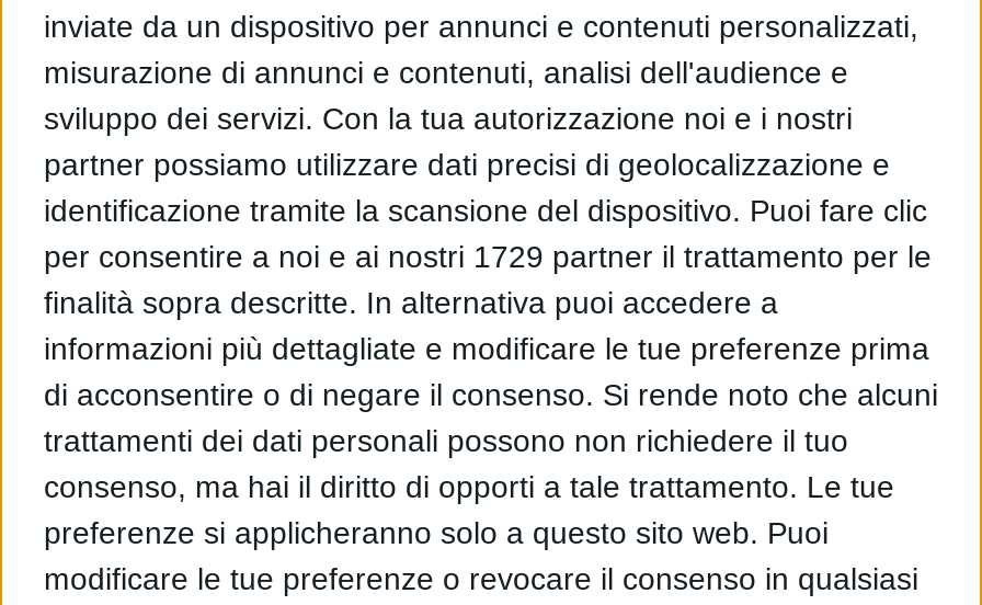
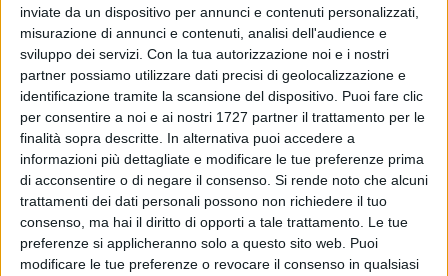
[44,238,932,274] per consentire a noi e ai nostri 1729 partner il trattamento per le -> [20,109,425,125] per consentire a noi e ai nostri 1727 partner il trattamento per le

